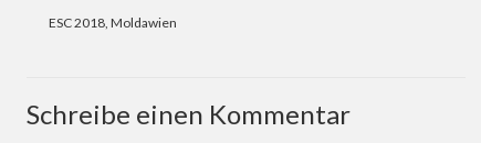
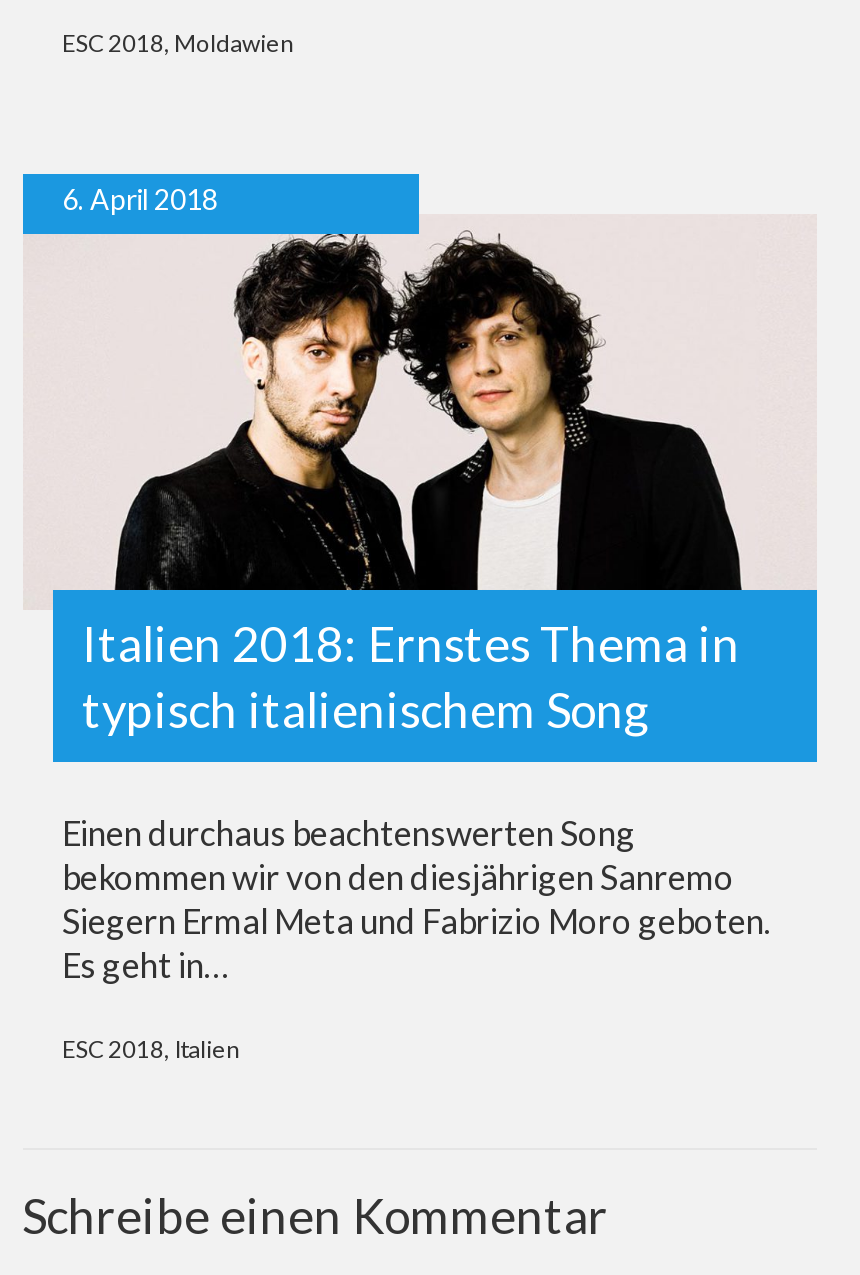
none -> [21,171,819,765] [image] | 6. April 2018
none -> [62,615,772,1065] Italien 2018: Ernstes Thema in | typisch italienischem Song | Einen durchaus beachtenswerten Song | bekommen wir von den diesjährigen Sanremo | Siegern Ermal Meta und Fabrizio Moro geboten. | Es geht in… | ESC 2018, Italien

